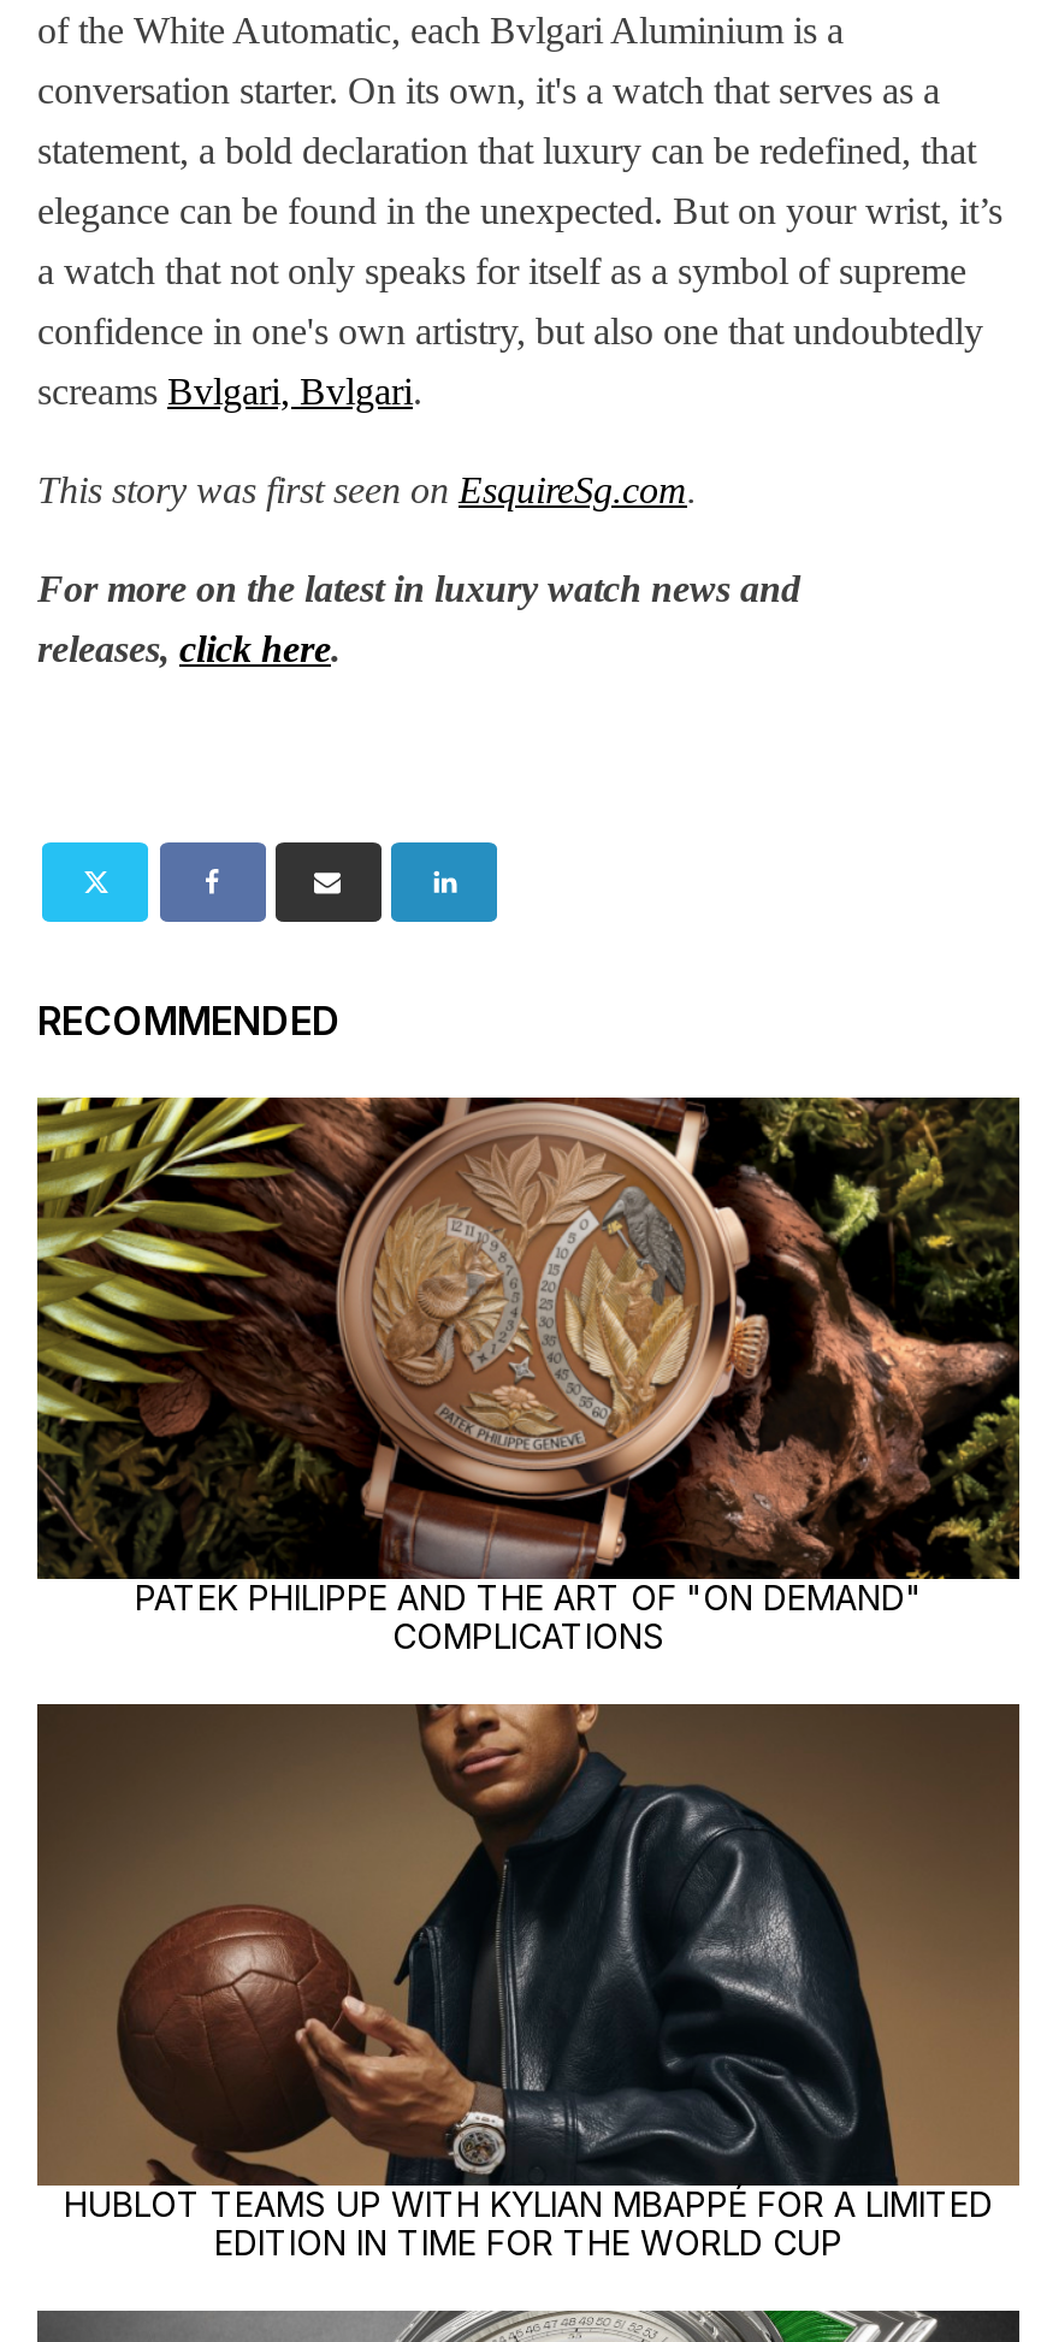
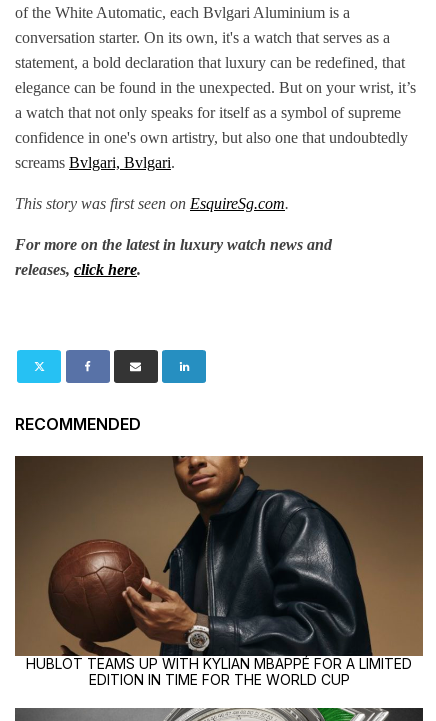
[35,1095,1022,1657] [image] | PATEK PHILIPPE AND THE ART OF "ON DEMAND" | COMPLICATIONS -> none

